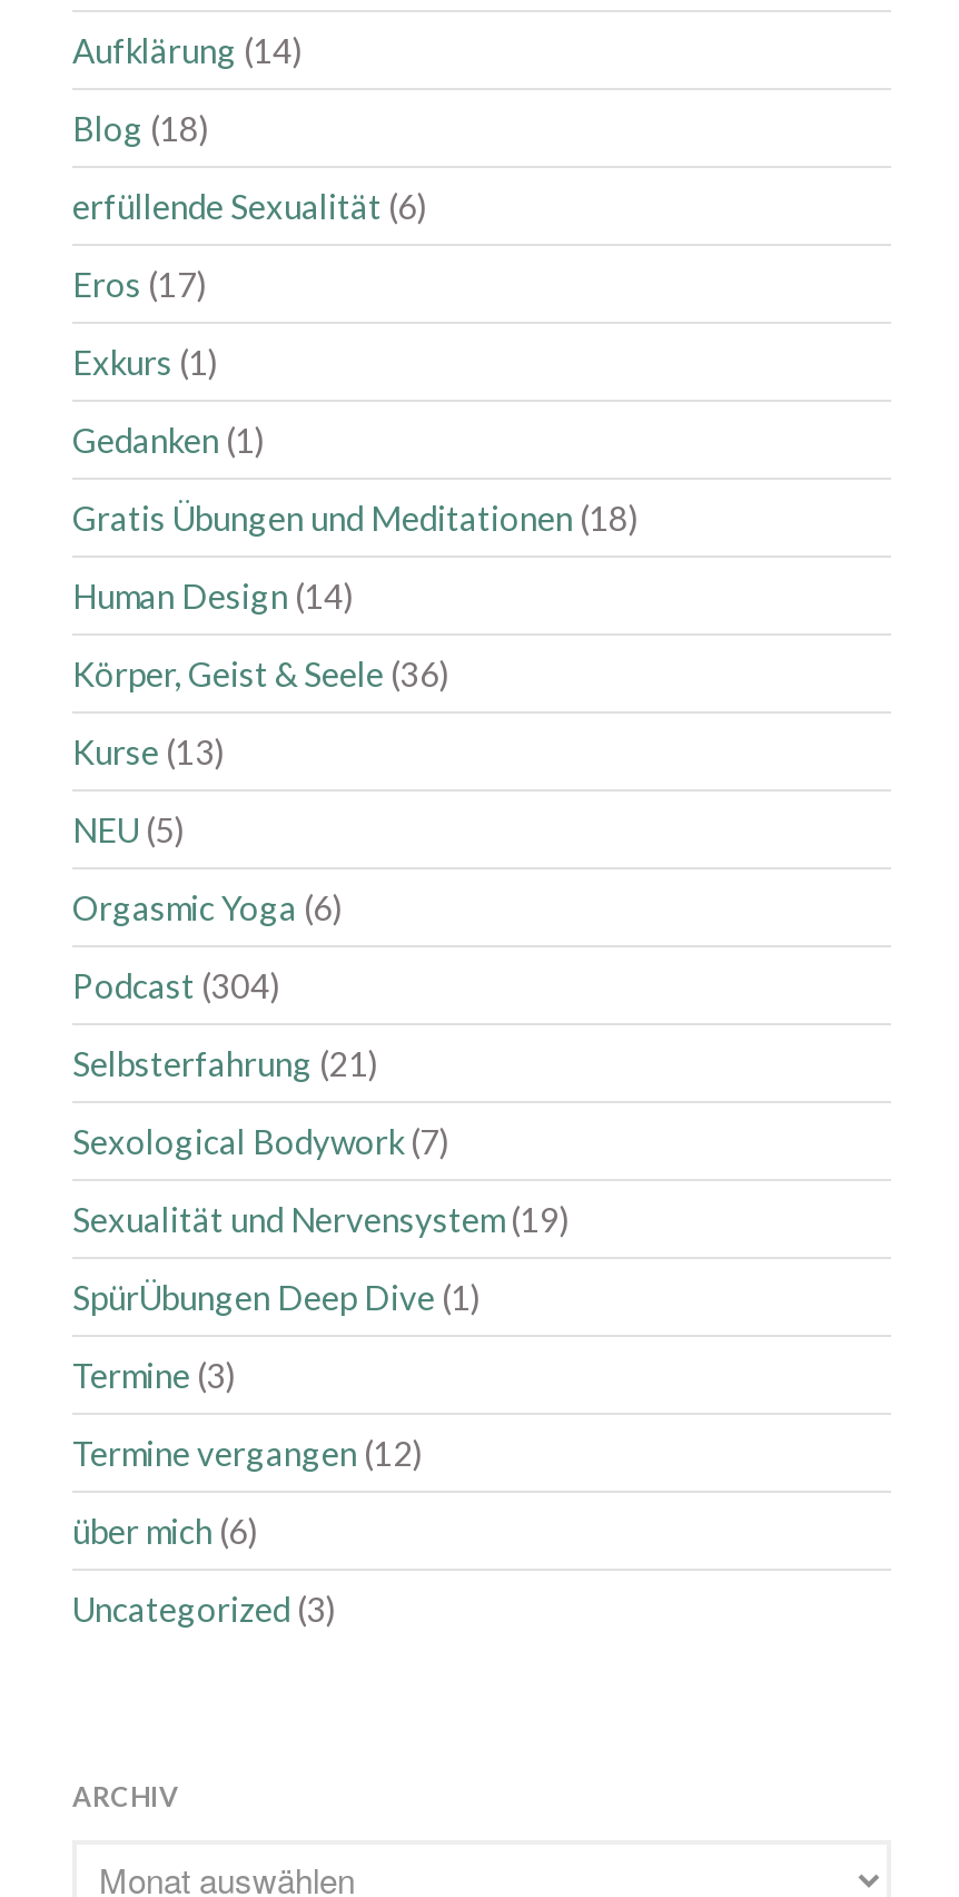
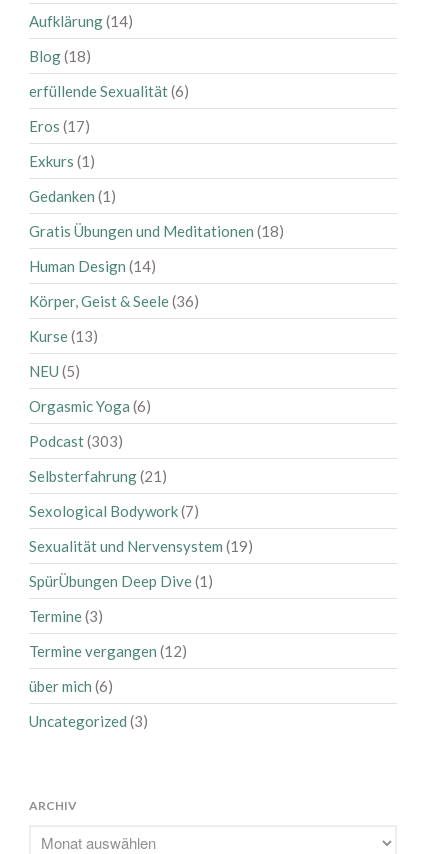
[72,965,281,1005] Podcast (304) -> [29,432,123,450] Podcast (303)

